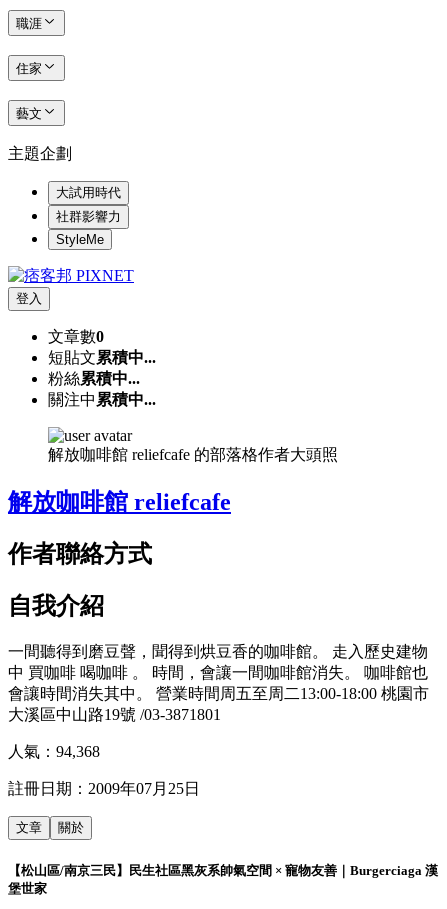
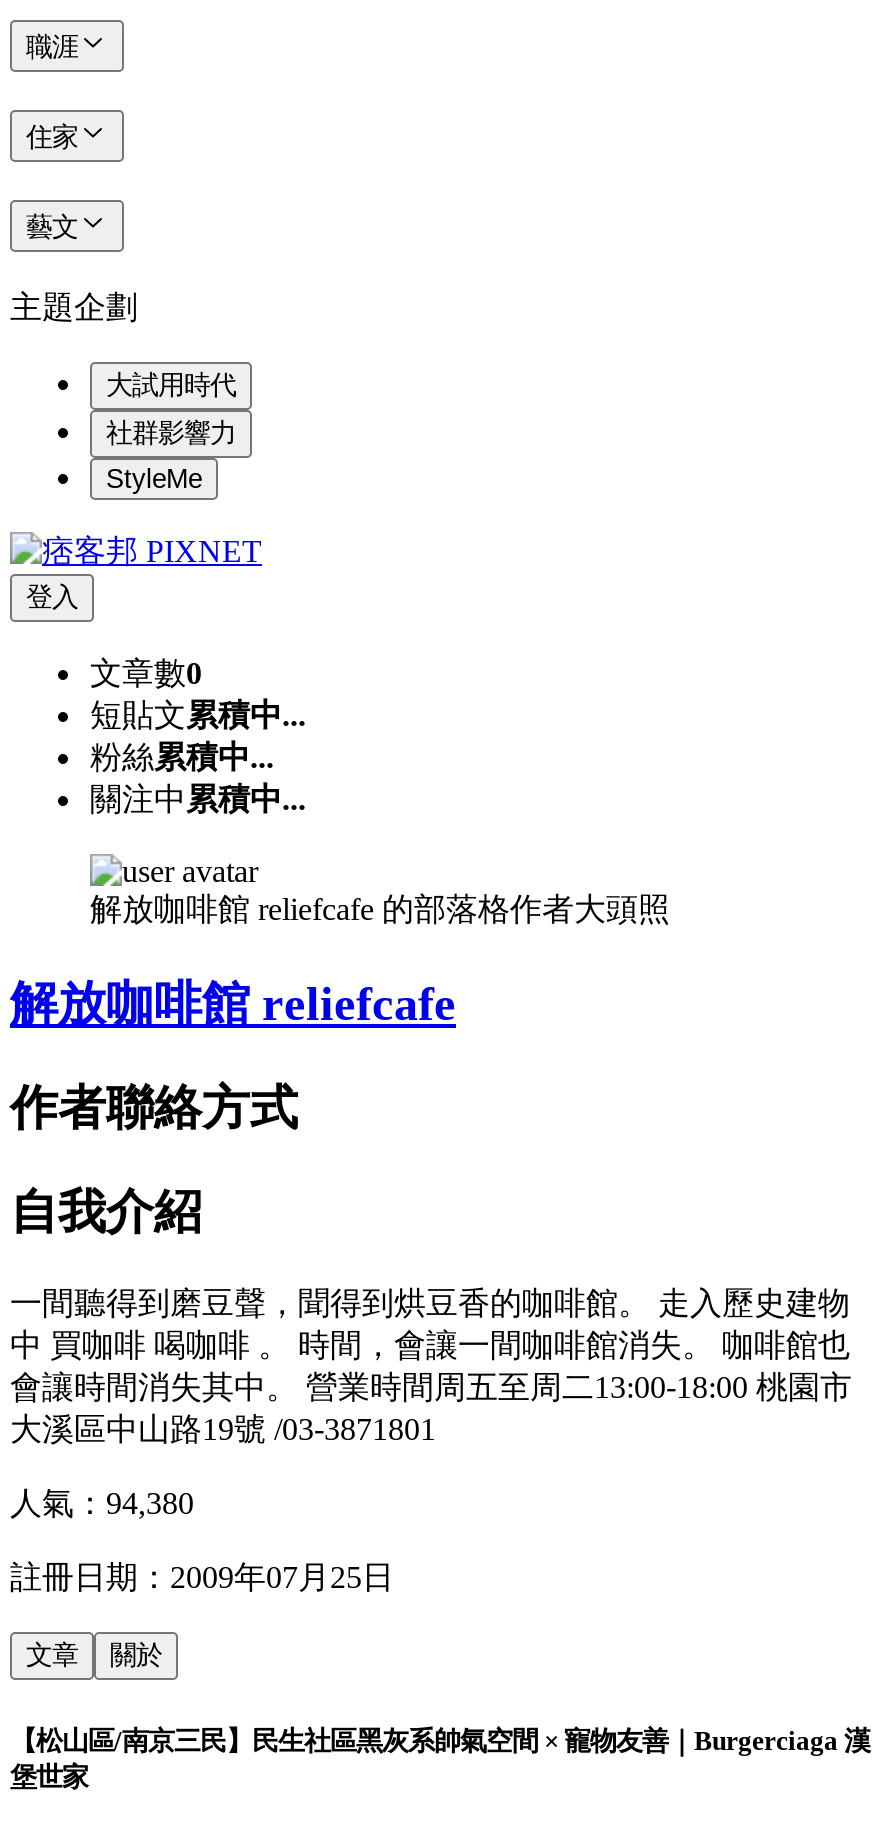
[8,743,100,760] 人氣：94,368 -> [10,1486,194,1520] 人氣：94,380

